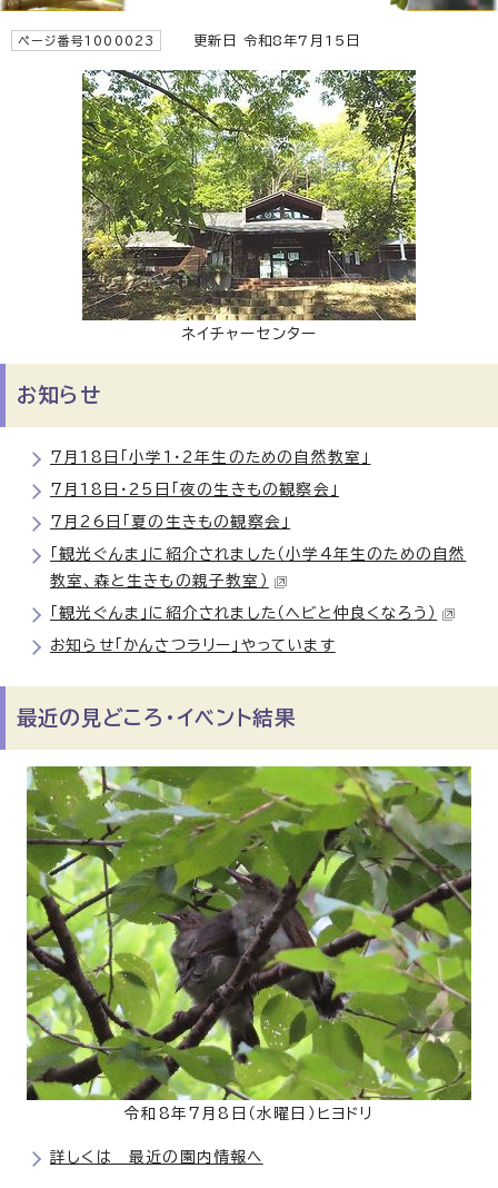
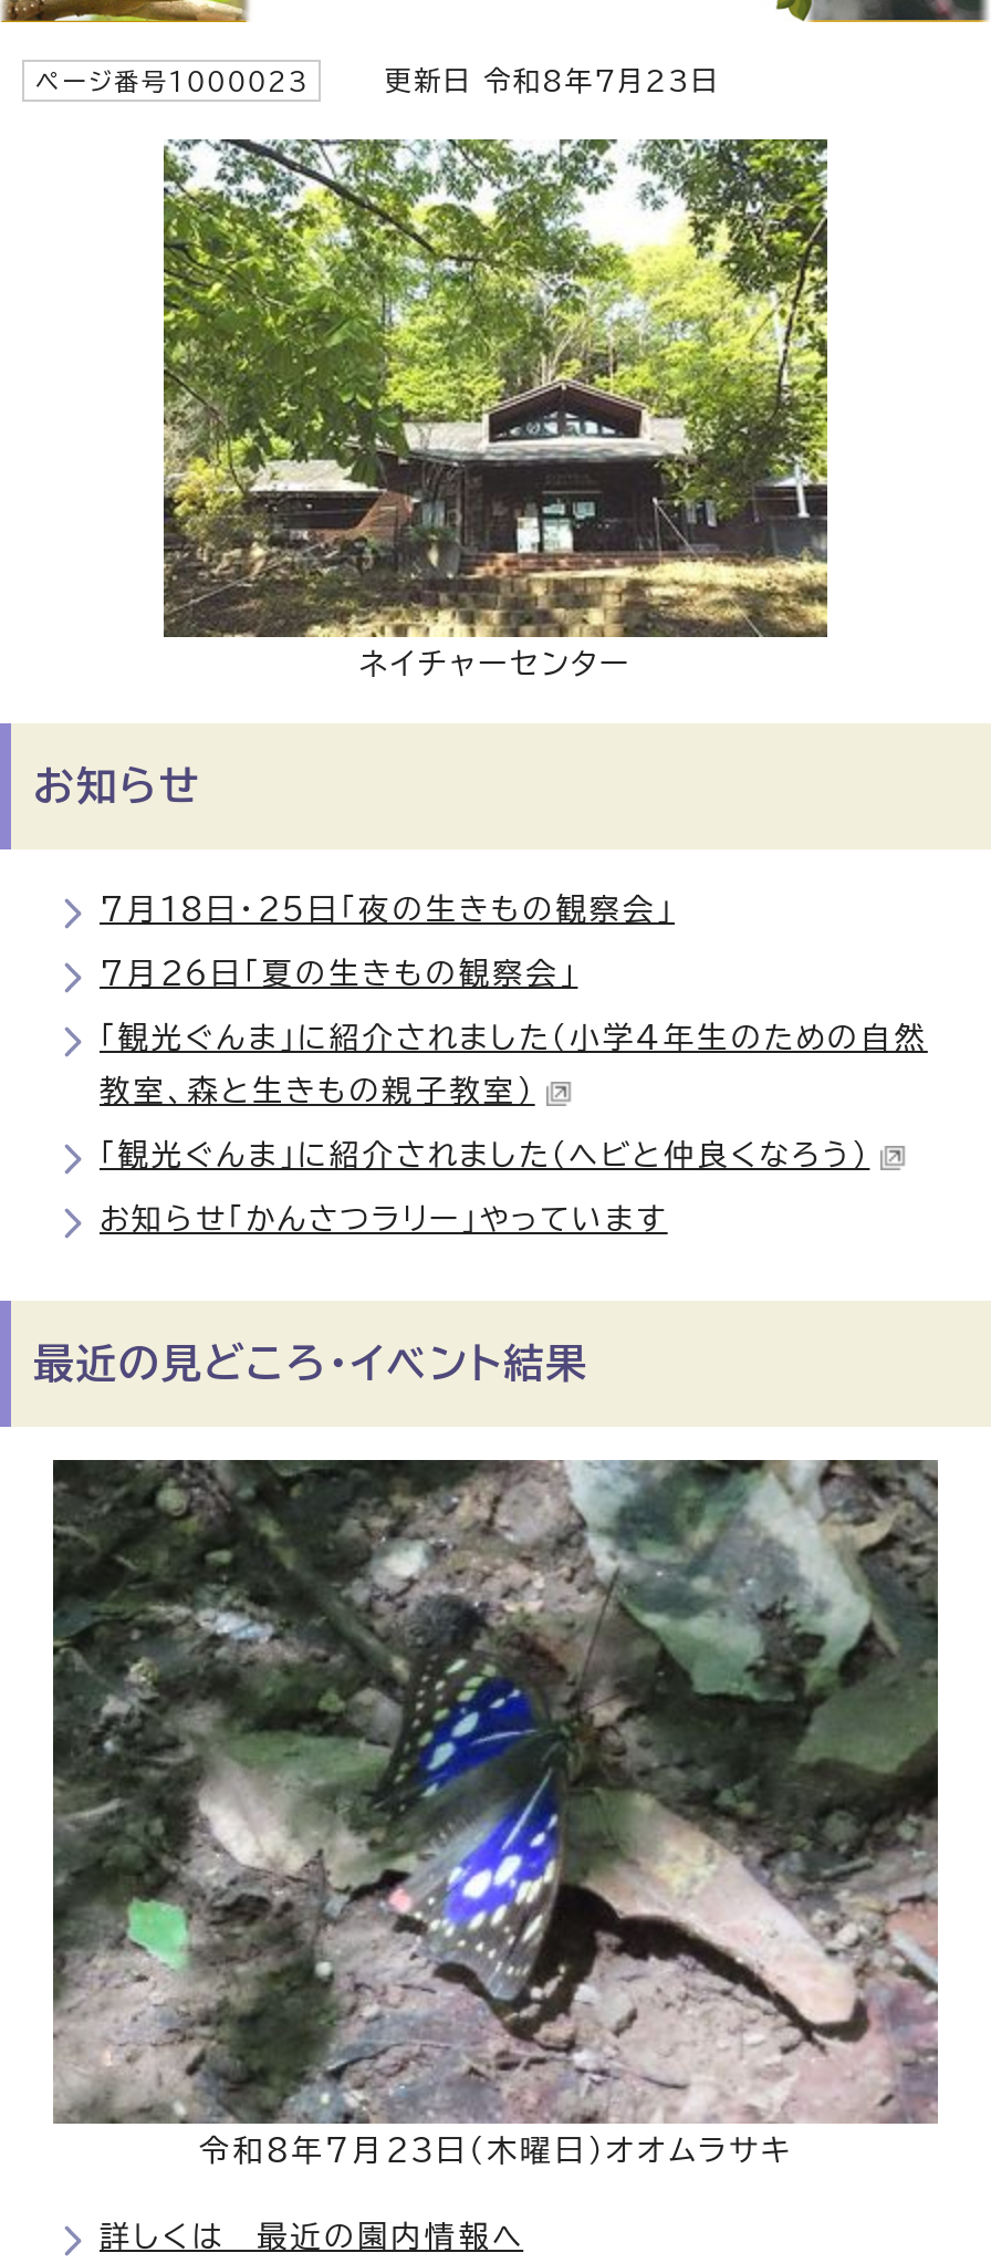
[173,33,361,47] 更新日 令和8年7月15日 -> [344,66,720,93] 更新日 令和8年7月23日
[50,449,371,465] 7月18日「小学1・2年生のための自然教室」 -> none
[26,765,472,1121] [image] | 令和8年7月8日（水曜日）ヒヨドリ -> [51,1458,940,2166] [image] | 令和8年7月23日（木曜日）オオムラサキ

